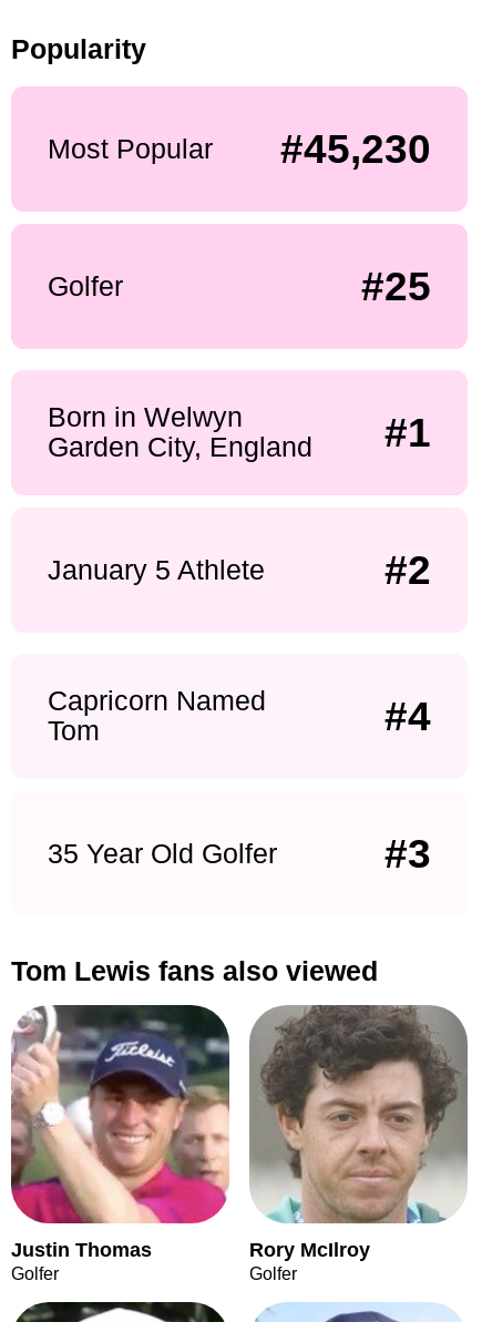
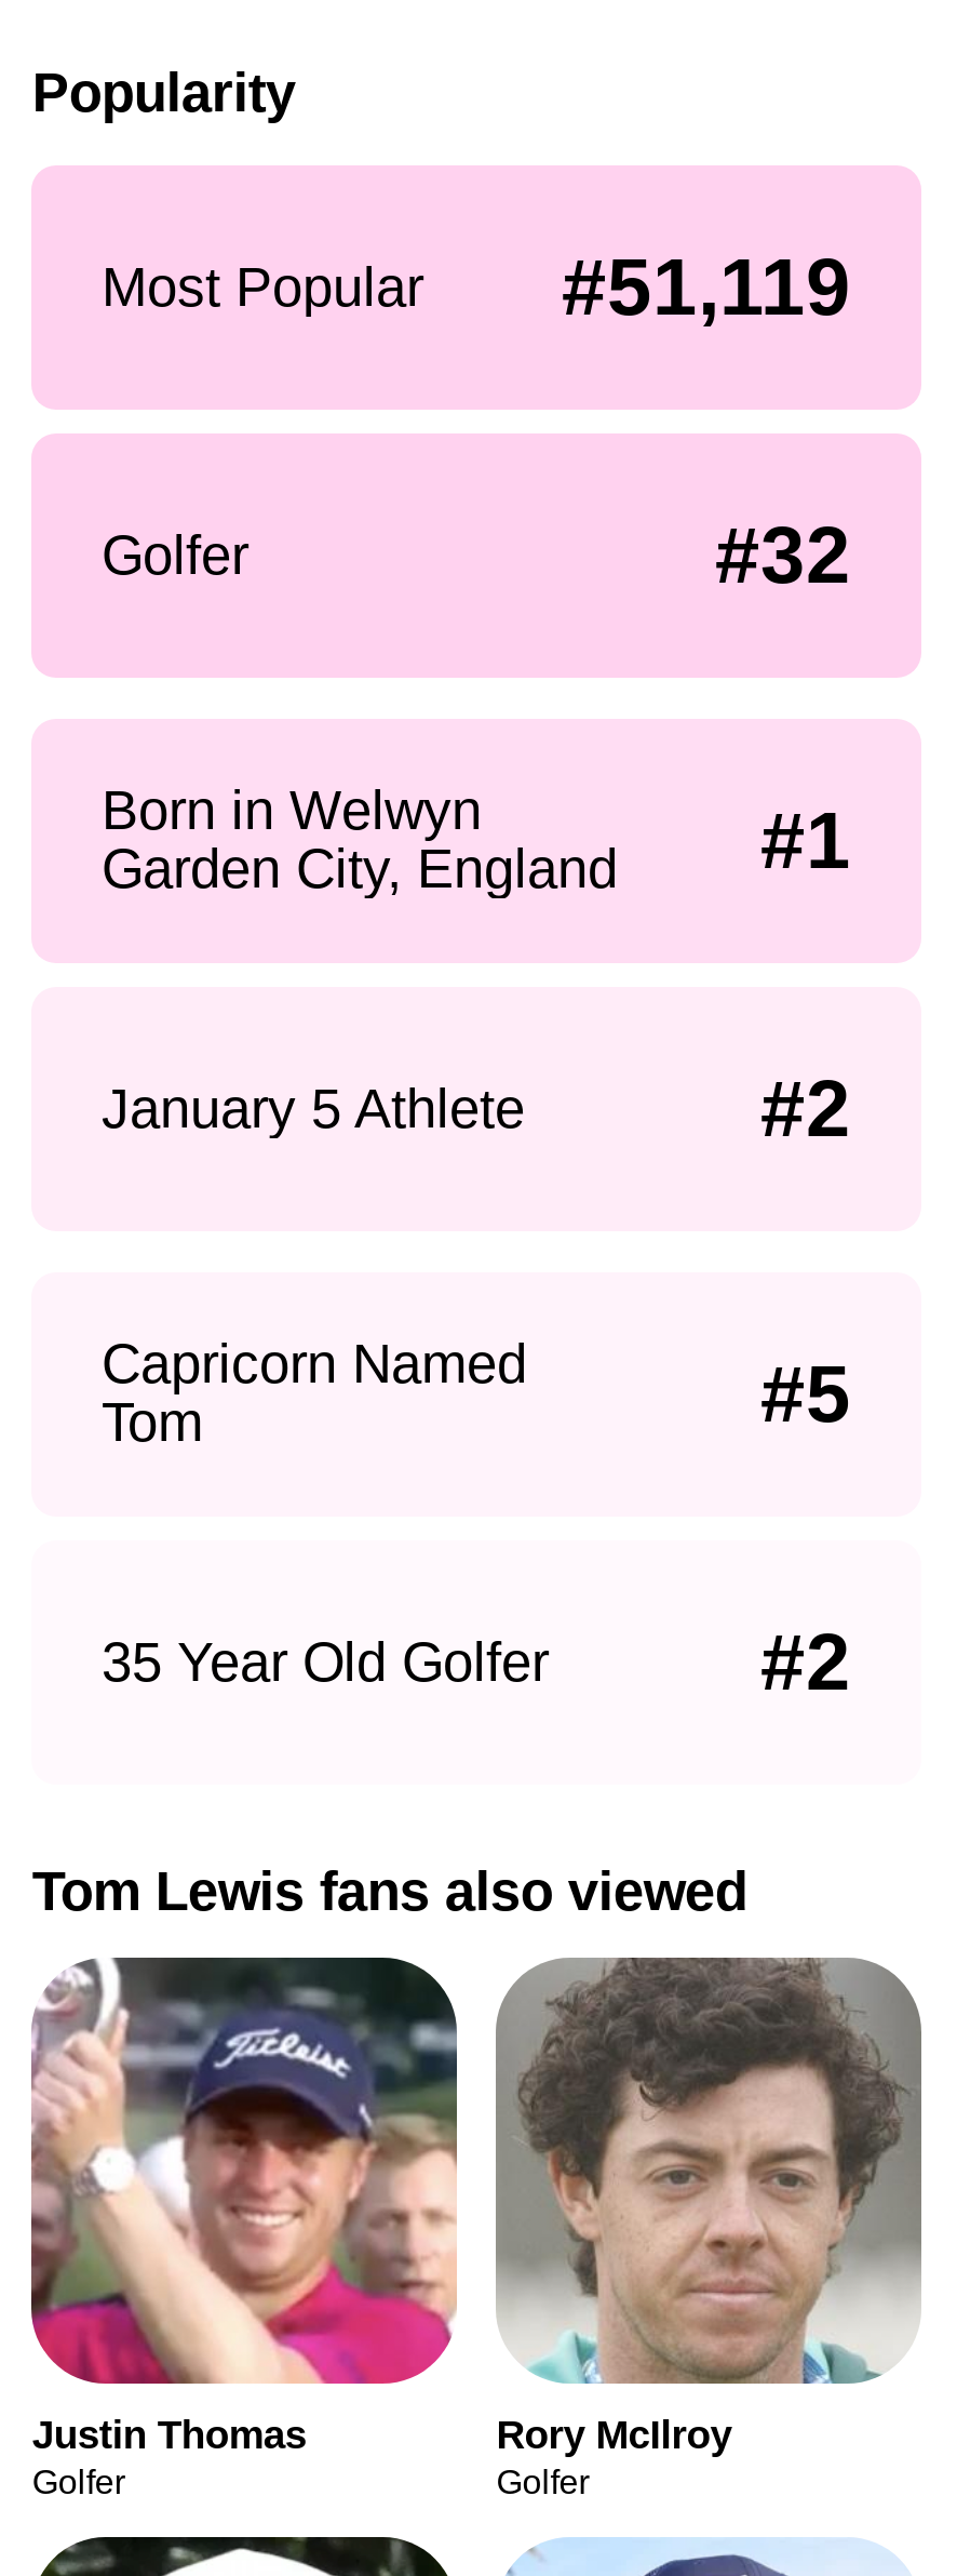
[281,126,432,172] #45,230 -> [562,243,851,332] #51,119
[362,264,432,310] #25 -> [715,512,851,601] #32
[385,693,432,739] #4 -> [760,1350,851,1438] #5
[385,831,432,877] #3 -> [760,1619,851,1707] #2

